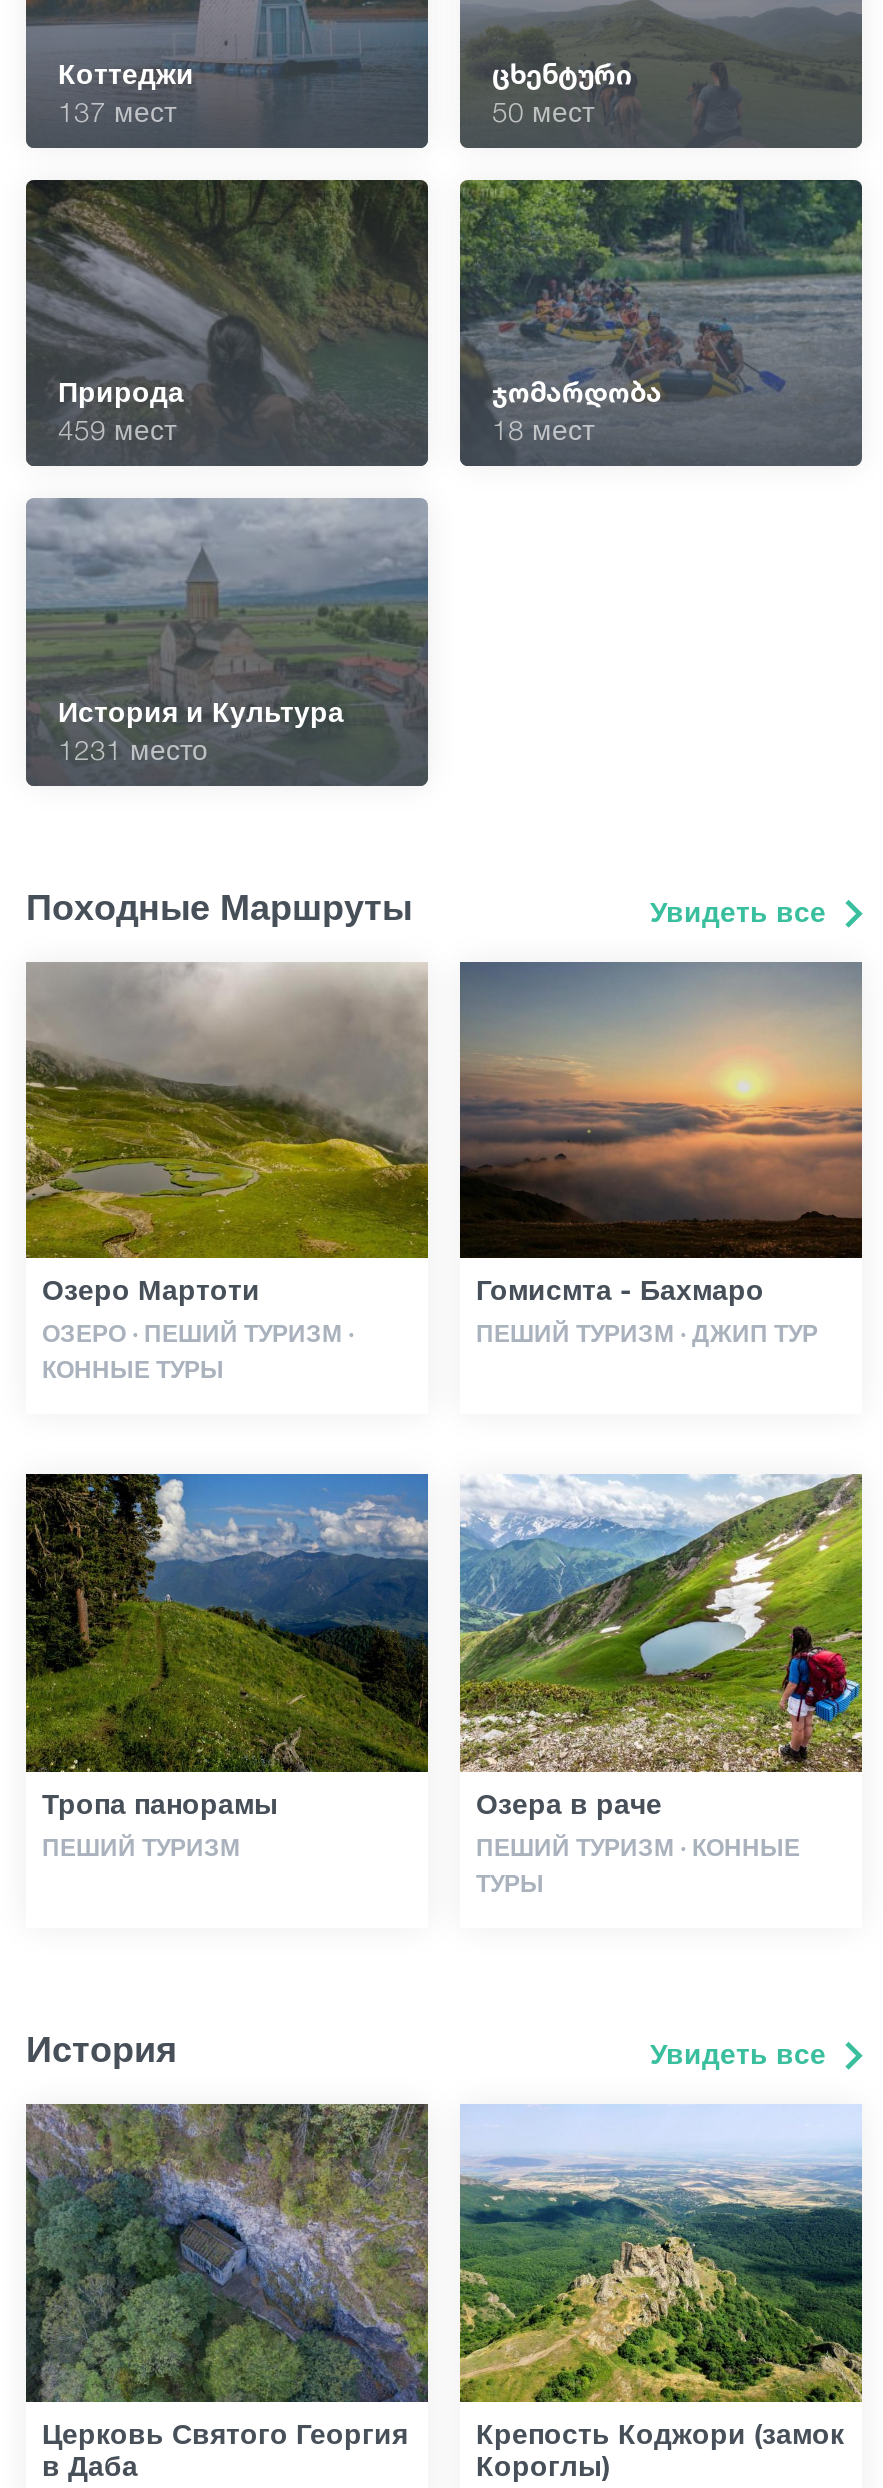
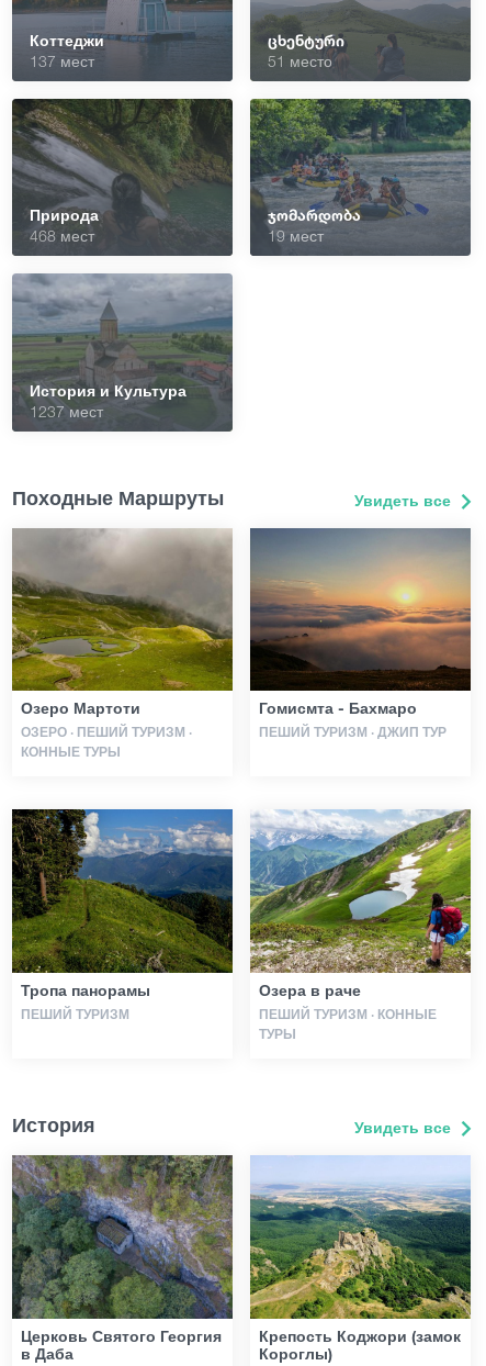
[492,94,594,128] 50 мест -> [268,51,332,70] 51 место
[58,412,176,446] 459 мест -> [30,226,94,245] 468 мест
[492,412,594,446] 18 мест -> [268,226,324,245] 19 мест
[58,731,208,765] 1231 место -> [30,401,103,420] 1237 мест

